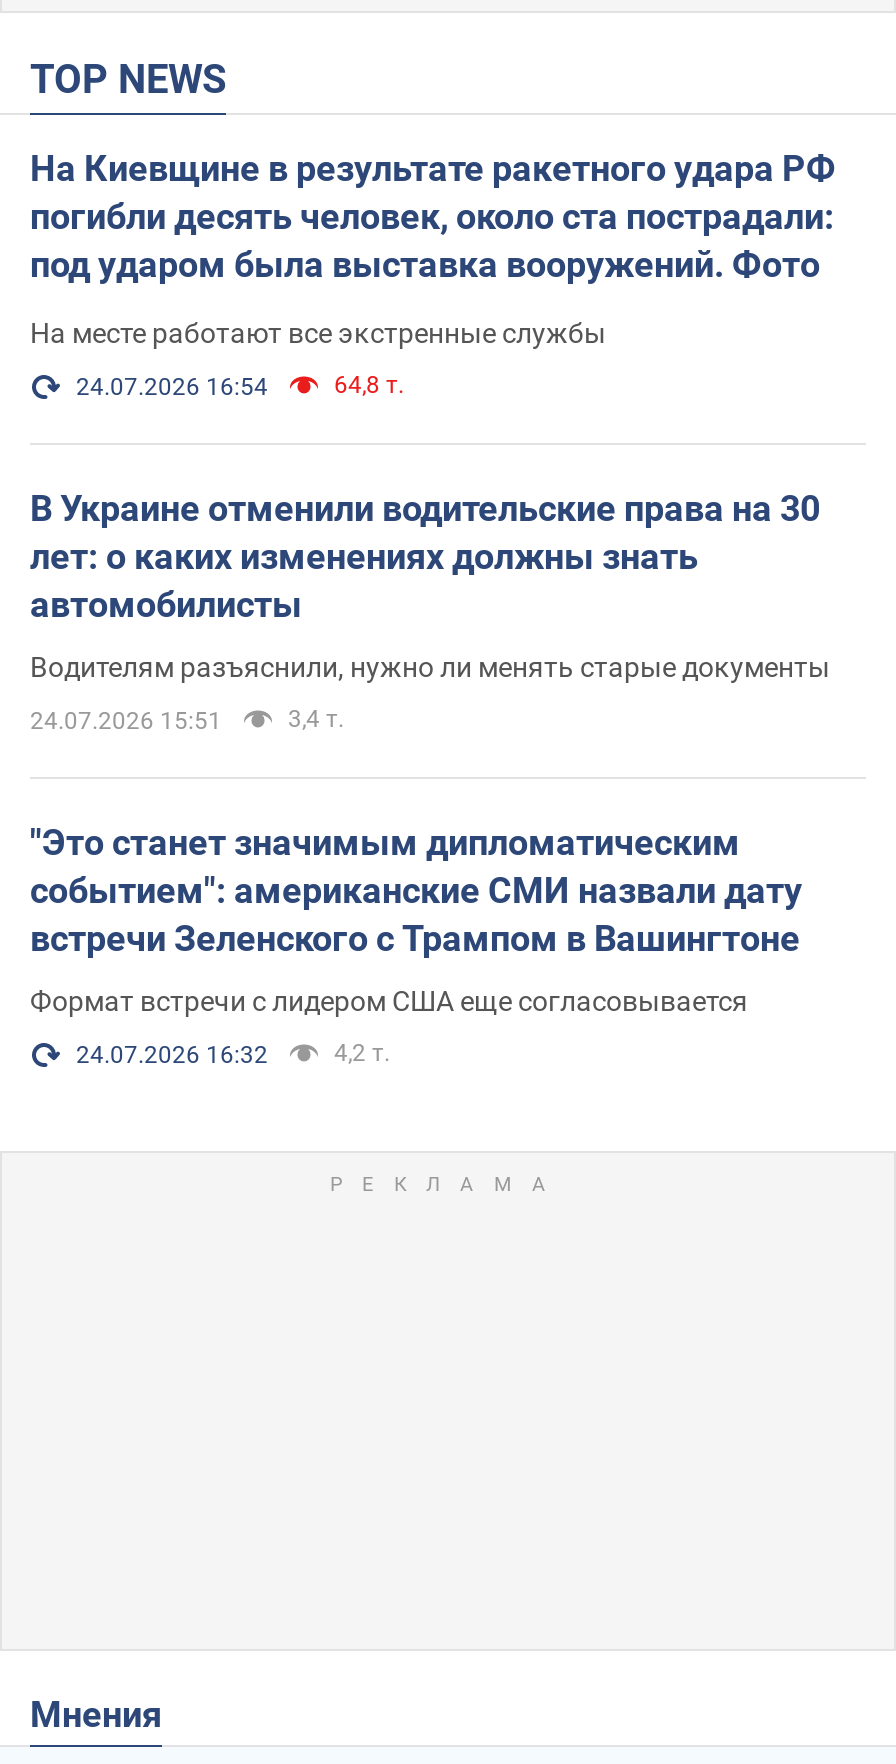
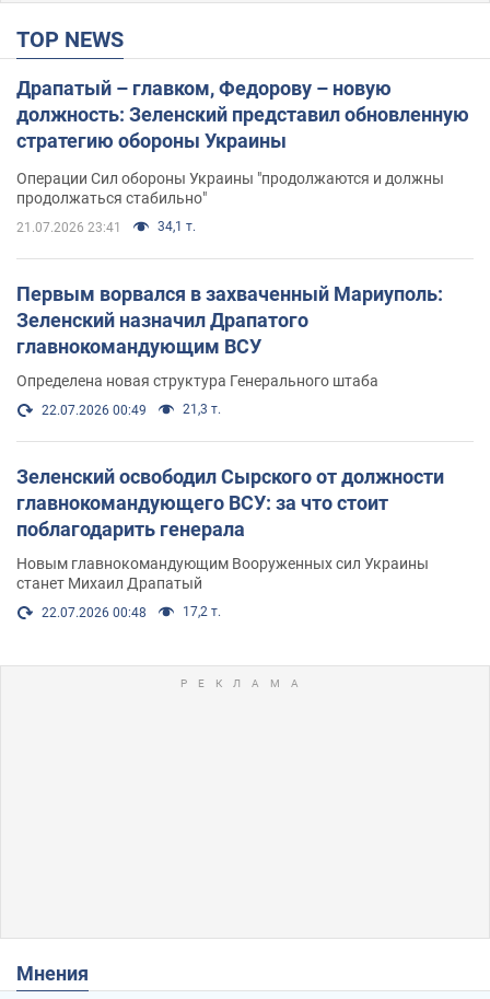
[30,147,836,285] На Киевщине в результате ракетного удара РФ | погибли десять человек, около ста пострадали: | под ударом была выставка вооружений. Фото -> [16,76,469,152] Драпатый – главком, Федорову – новую | должность: Зеленский представил обновленную | стратегию обороны Украины
[30,317,606,349] На месте работают все экстренные службы -> [16,169,444,207] Операции Сил обороны Украины "продолжаются и должны | продолжаться стабильно"
[76,371,404,401] 24.07.2026 16:54 | 64,8 т. -> [16,219,196,235] 21.07.2026 23:41 | 34,1 т.
[30,487,820,625] В Украине отменили водительские права на 30 | лет: о каких изменениях должны знать | автомобилисты -> [16,282,443,358] Первым ворвался в захваченный Мариуполь: | Зеленский назначил Драпатого | главнокомандующим ВСУ
[30,651,830,683] Водителям разъяснили, нужно ли менять старые документы -> [16,372,378,389] Определена новая структура Генерального штаба
[30,705,344,735] 24.07.2026 15:51 | 3,4 т. -> [42,401,221,418] 22.07.2026 00:49 | 21,3 т.
[30,821,802,959] "Это станет значимым дипломатическим | событием": американские СМИ назвали дату | встречи Зеленского с Трампом в Вашингтоне -> [16,465,444,540] Зеленский освободил Сырского от должности | главнокомандующего ВСУ: за что стоит | поблагодарить генерала
[30,985,748,1017] Формат встречи с лидером США еще согласовывается -> [16,555,429,592] Новым главнокомандующим Вооруженных сил Украины | станет Михаил Драпатый
[76,1039,390,1069] 24.07.2026 16:32 | 4,2 т. -> [42,604,221,620] 22.07.2026 00:48 | 17,2 т.

